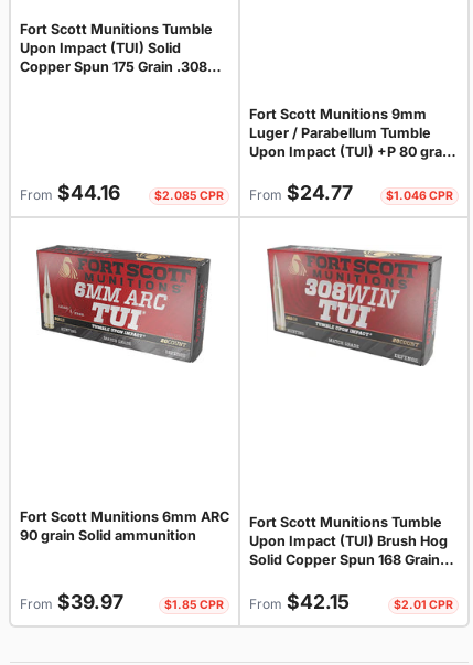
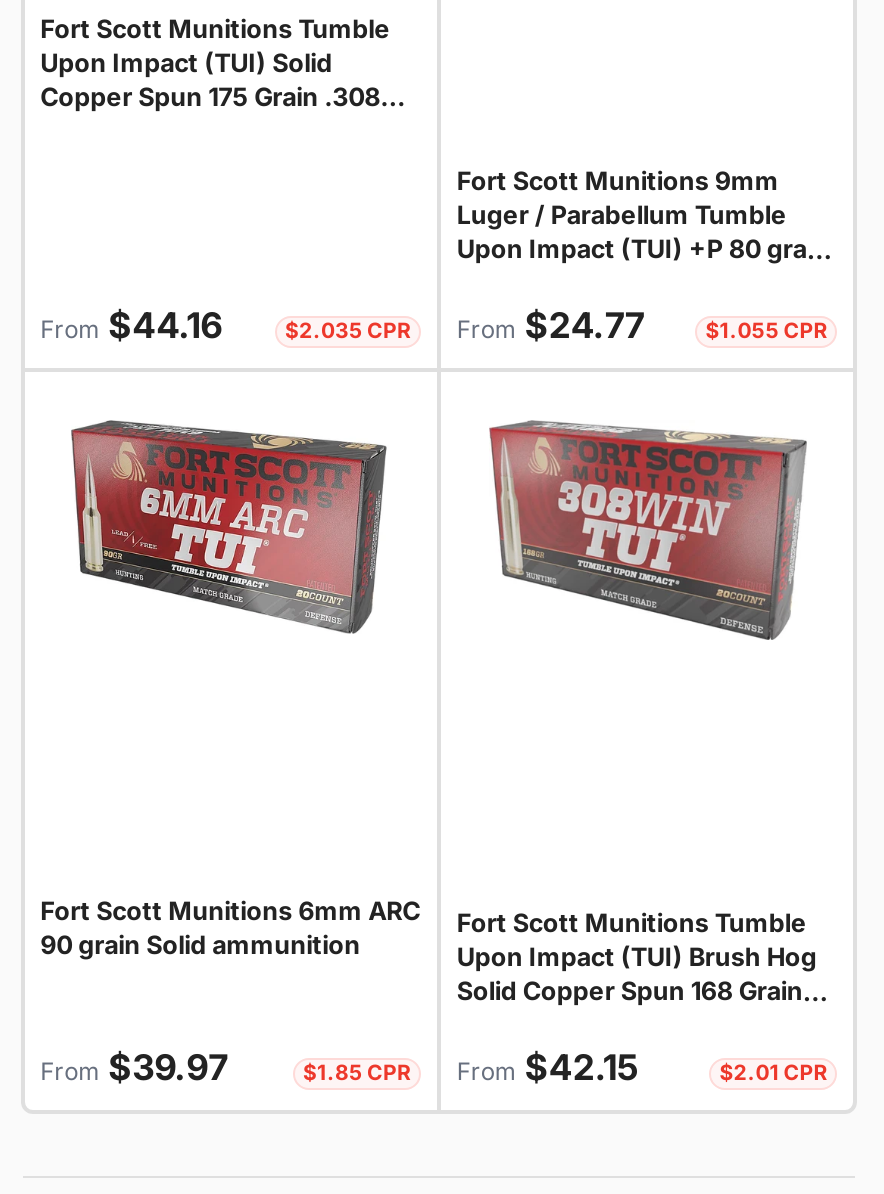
[154,189,224,203] $2.085 CPR -> [285,318,411,344] $2.035 CPR
[386,189,453,203] $1.046 CPR -> [705,318,827,344] $1.055 CPR

